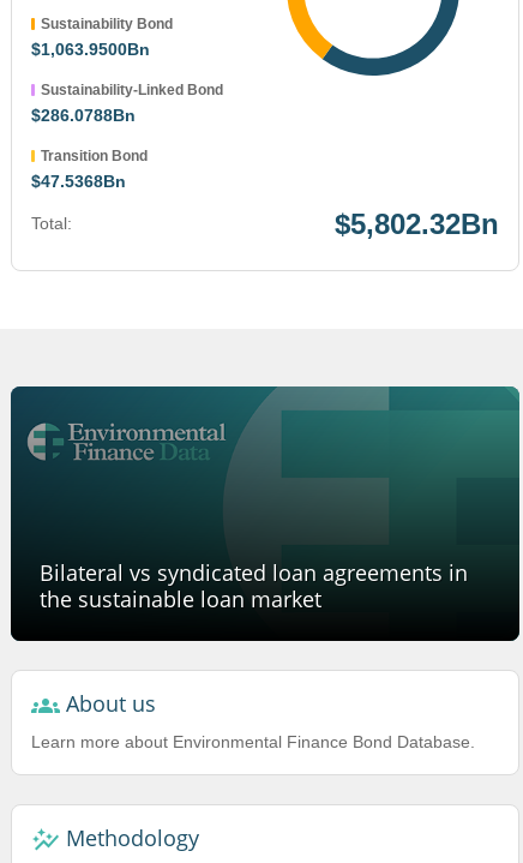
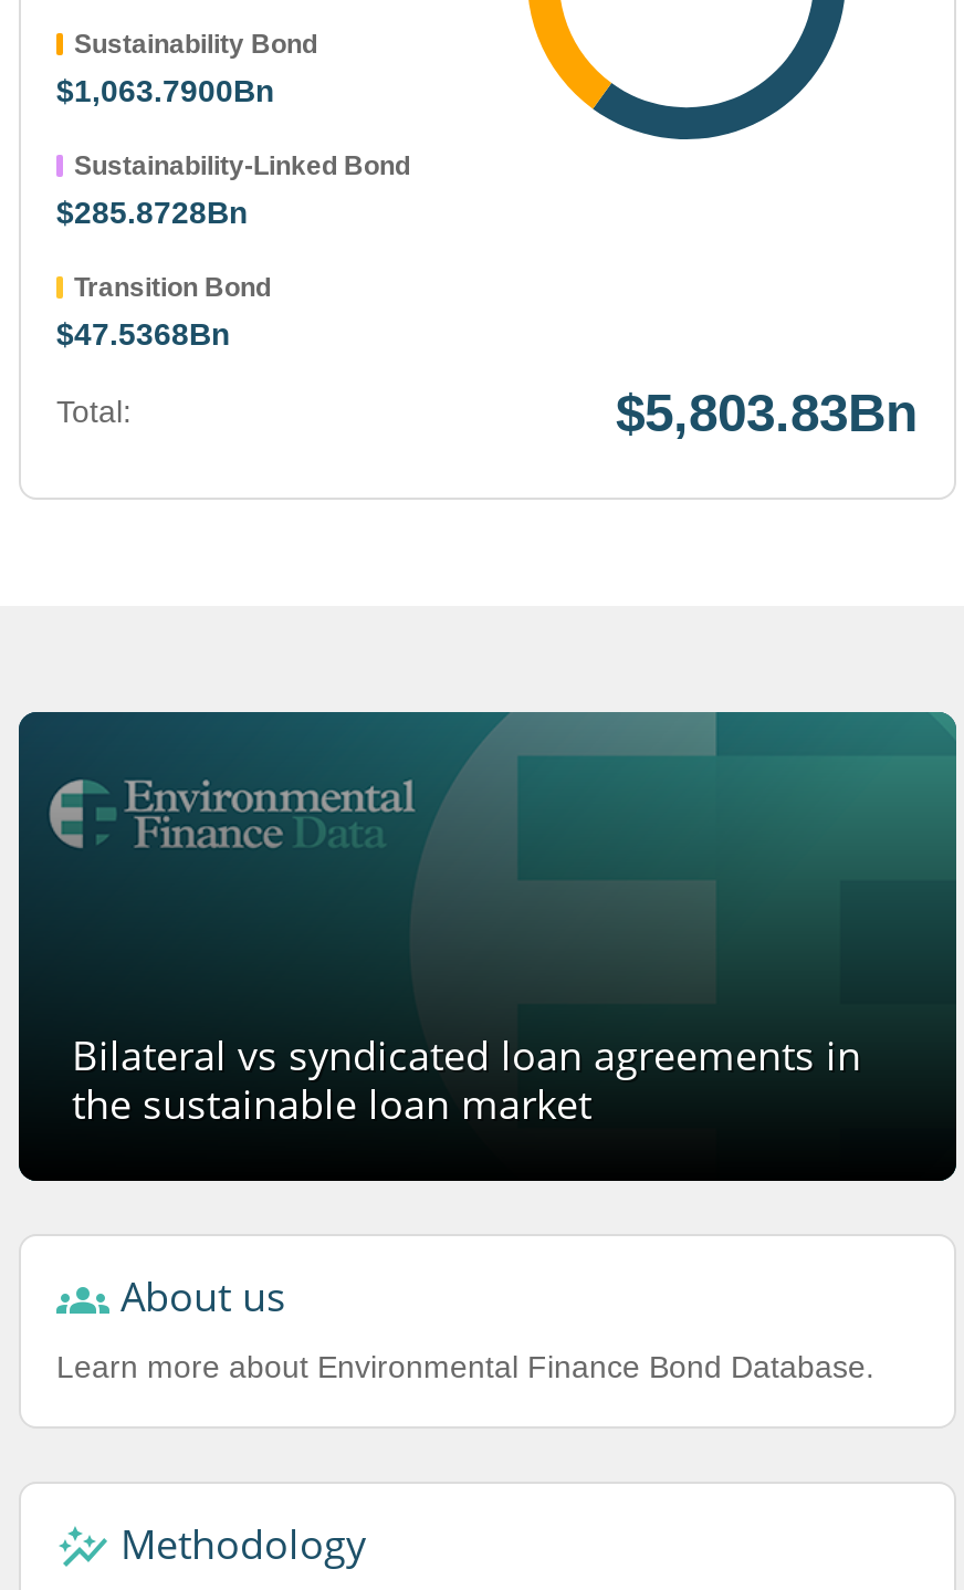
[31,40,150,59] $1,063.9500Bn -> [56,73,275,108] $1,063.7900Bn
[31,106,136,125] $286.0788Bn -> [56,195,249,230] $285.8728Bn
[335,208,499,240] $5,802.32Bn -> [616,383,919,442] $5,803.83Bn

